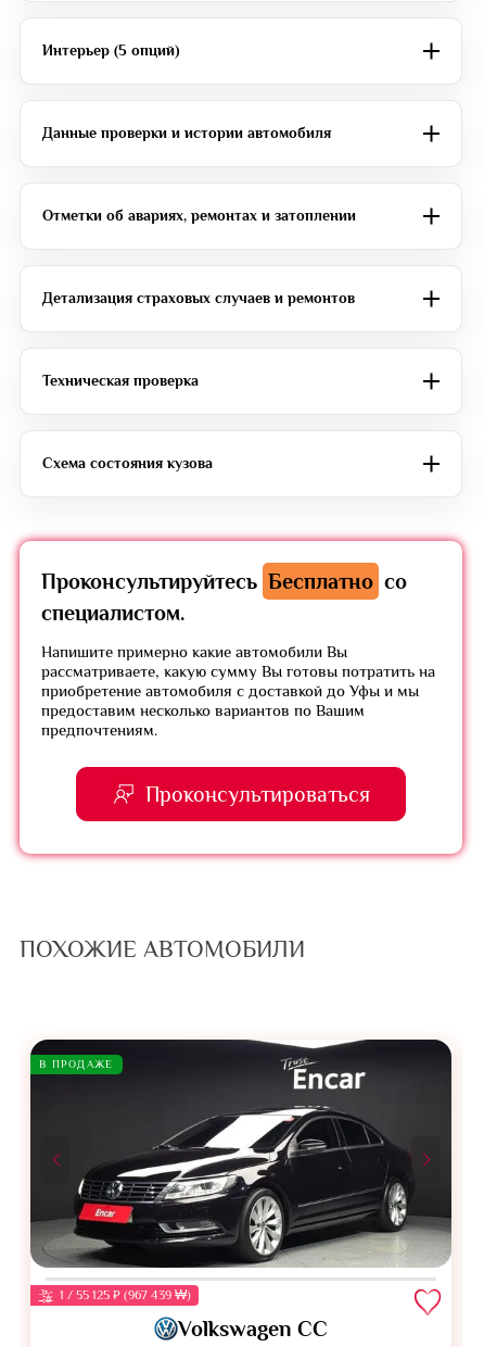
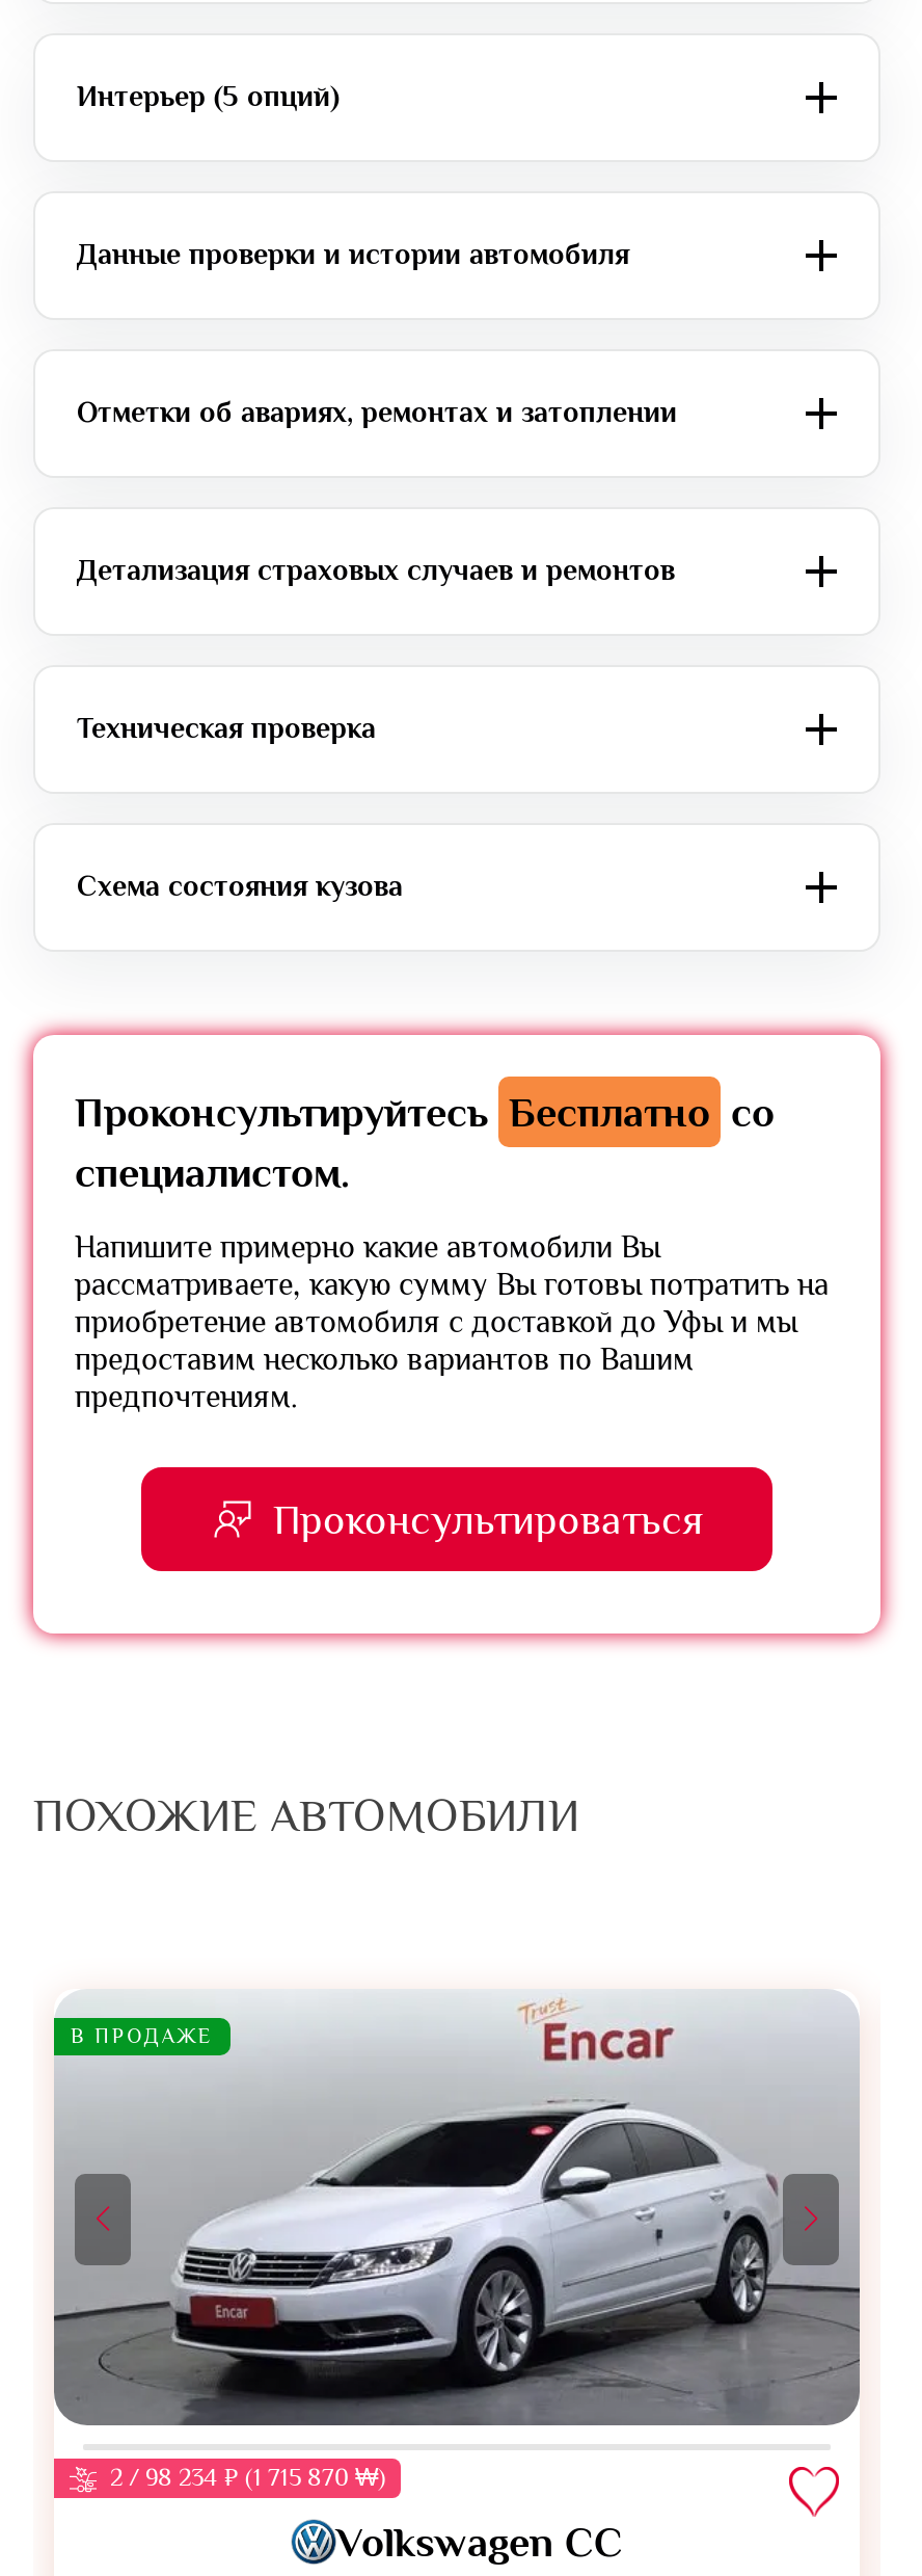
[29,1038,453,1302] [image] | 1 / 55 125 ₽ (967 439 ₩) -> [54,1989,860,2491] [image] | 2 / 98 234 ₽ (1 715 870 ₩)

